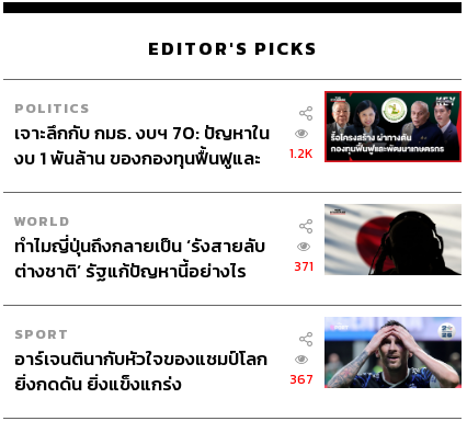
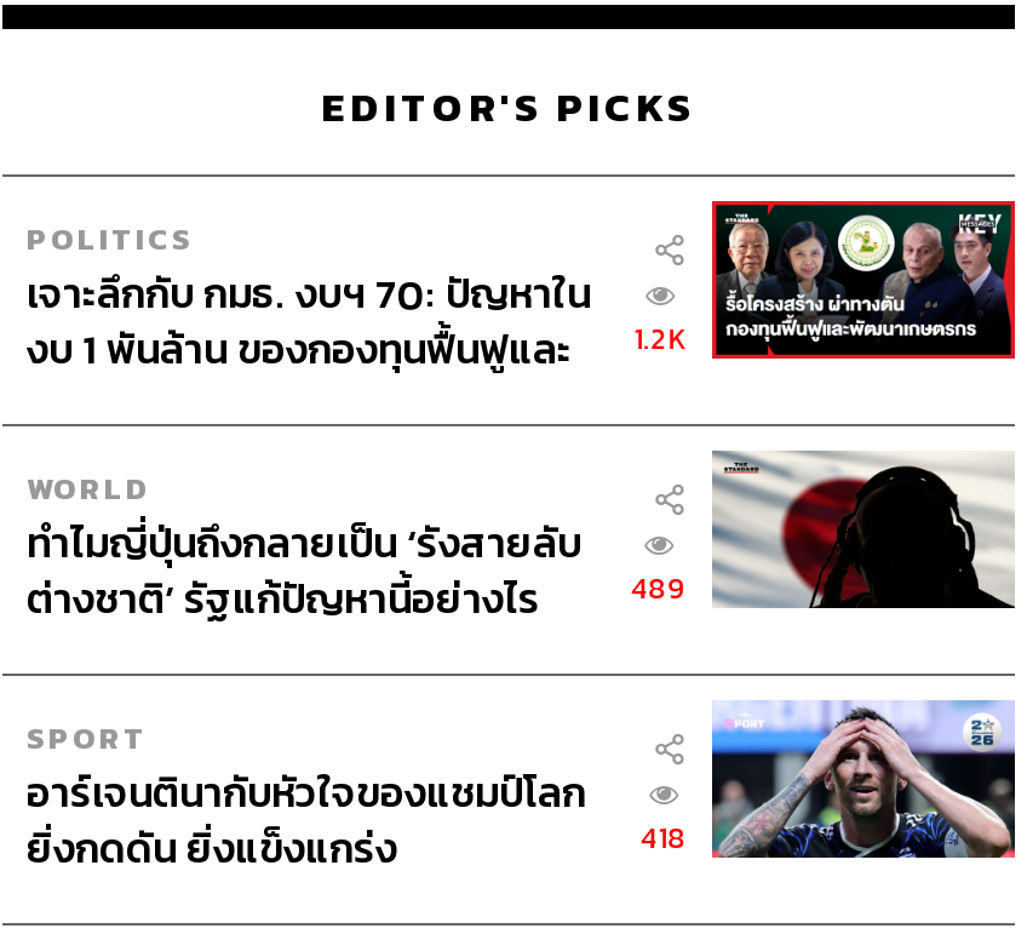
[293,256,313,276] 371 -> [631,566,687,610] 489
[289,369,313,389] 367 -> [641,816,687,859] 418

